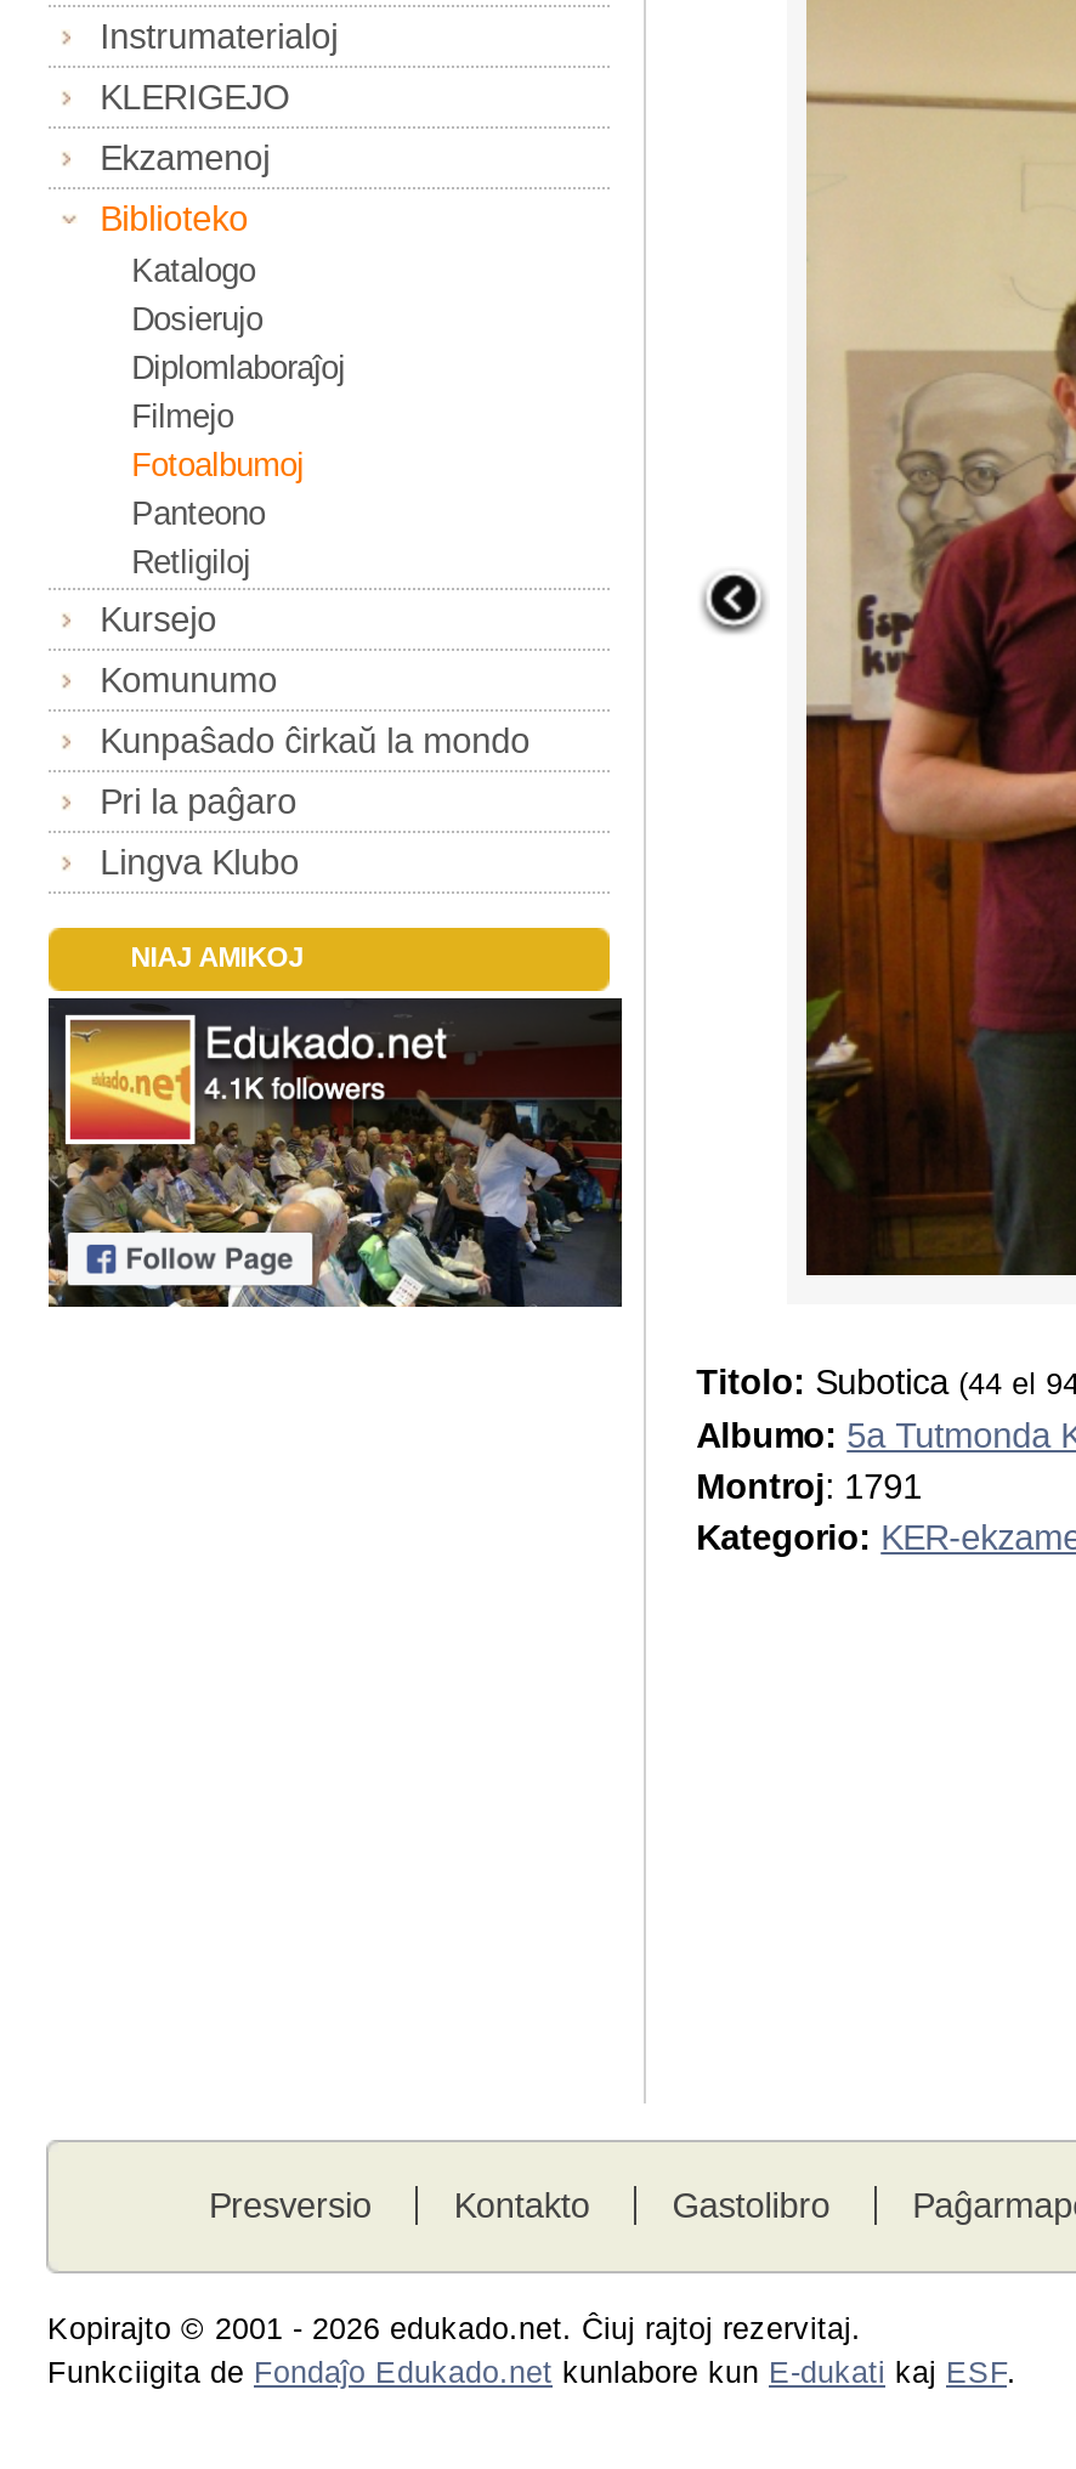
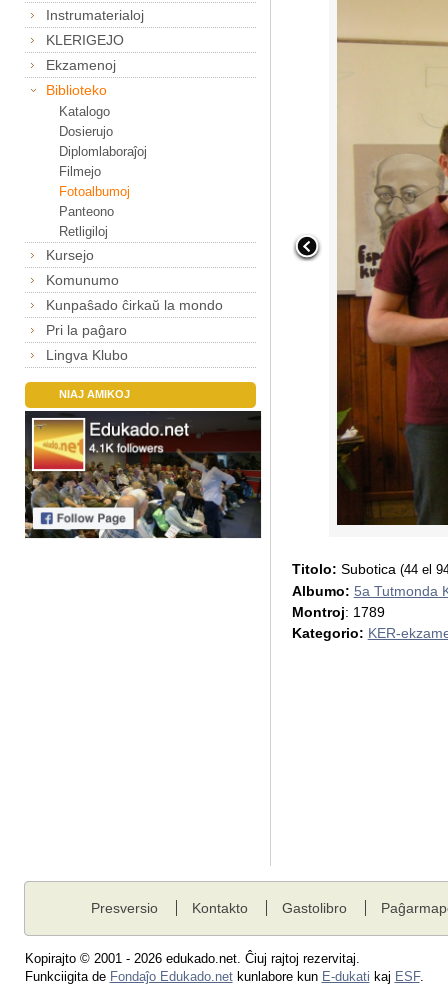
[696,1467,922,1505] Montroj: 1791 -> [292,604,385,620] Montroj: 1789

